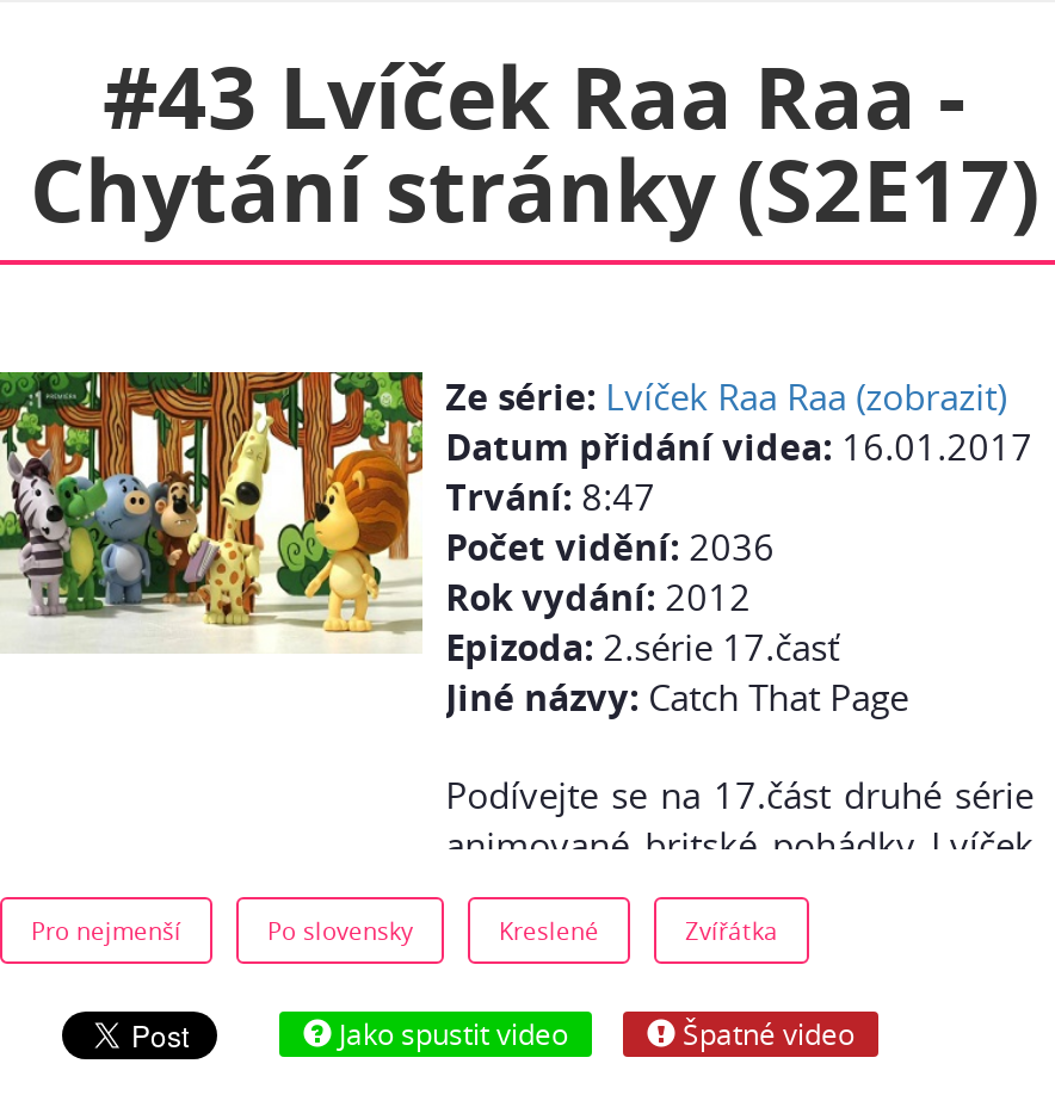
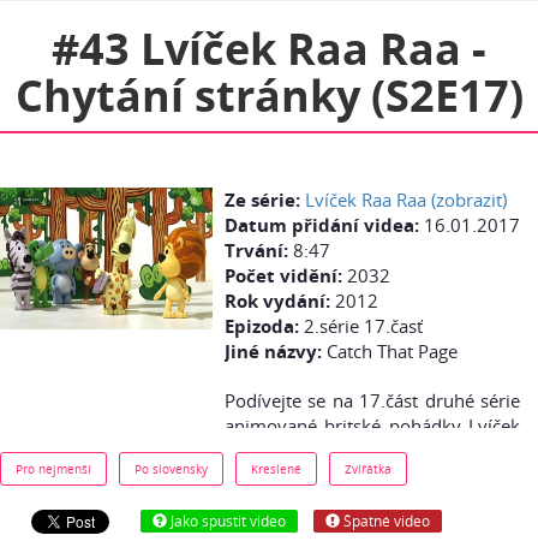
[446,522,775,570] Počet vidění: 2036 -> [224,263,390,287] Počet vidění: 2032

